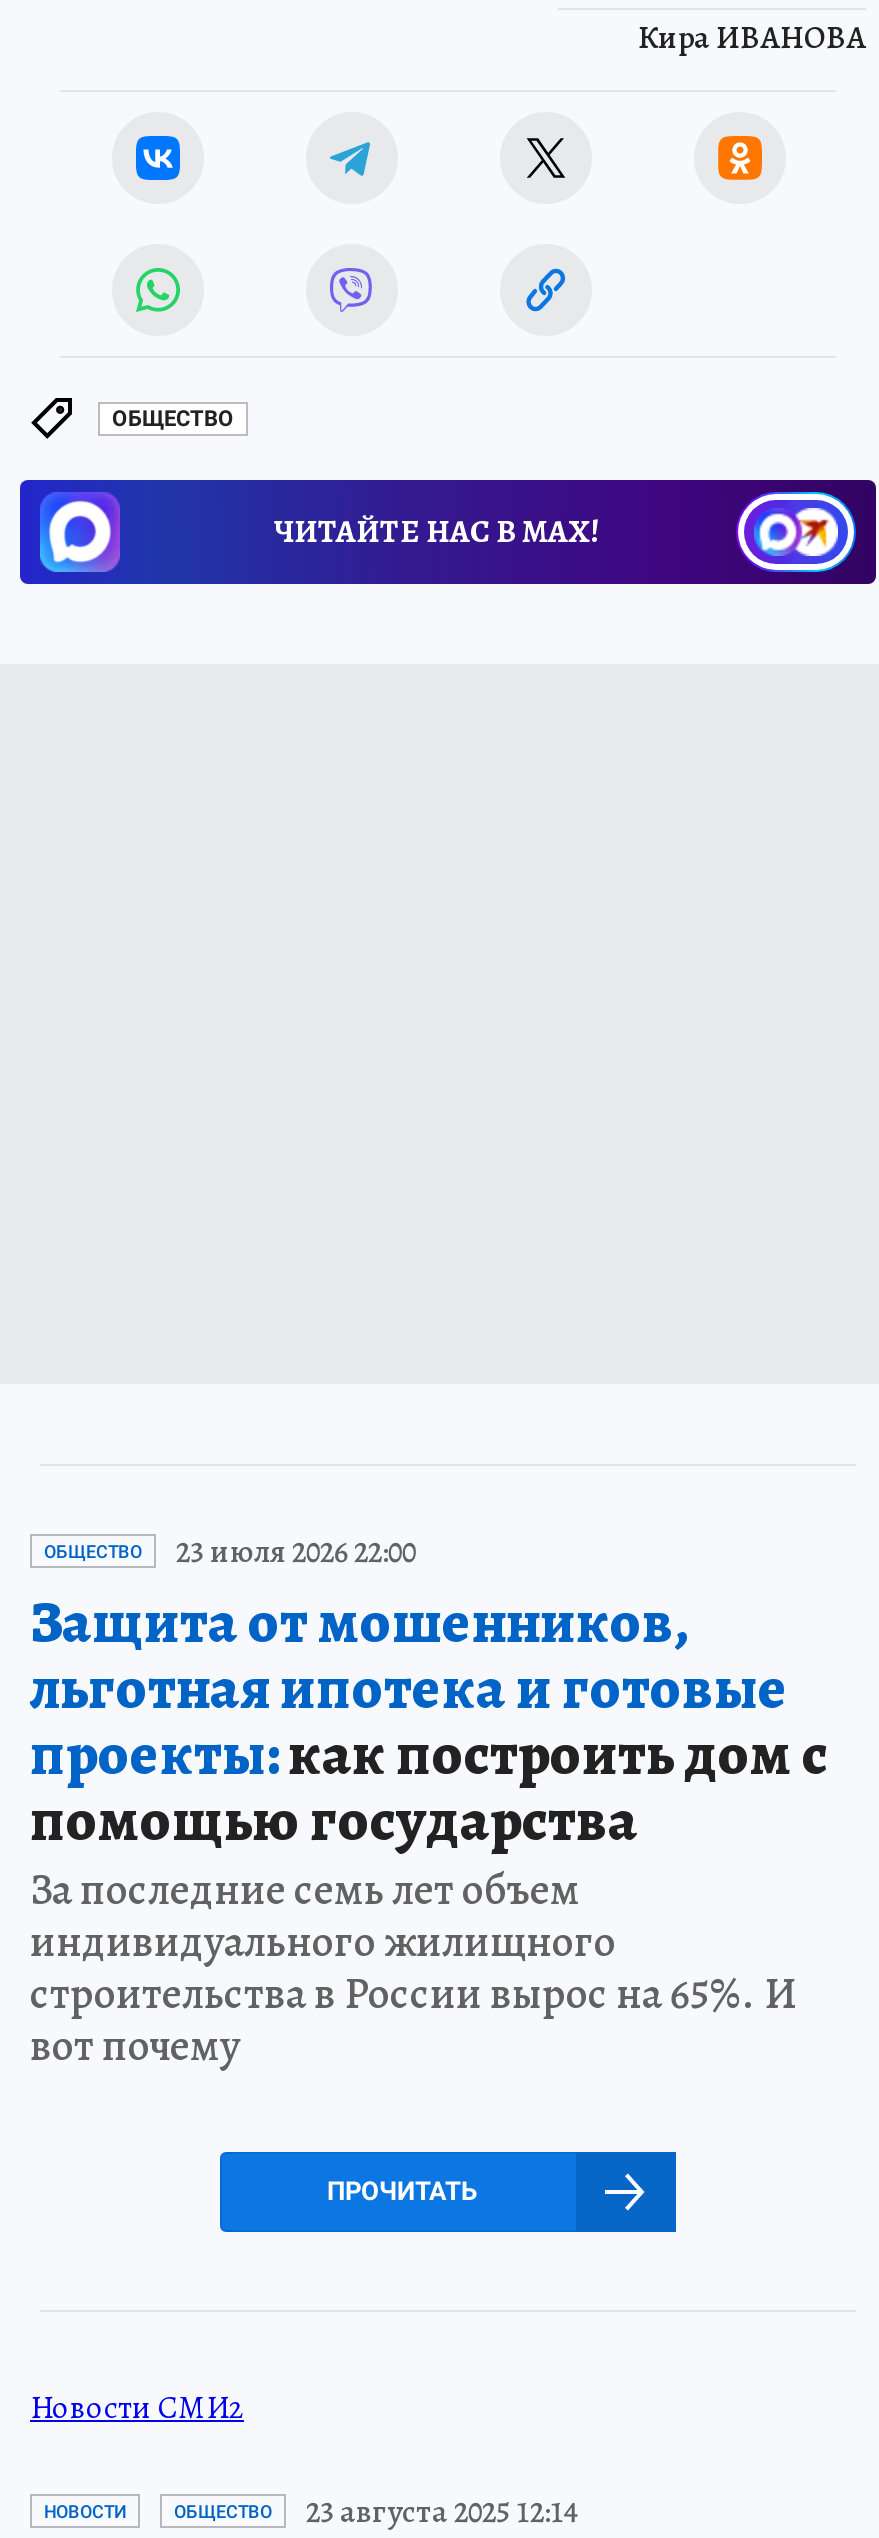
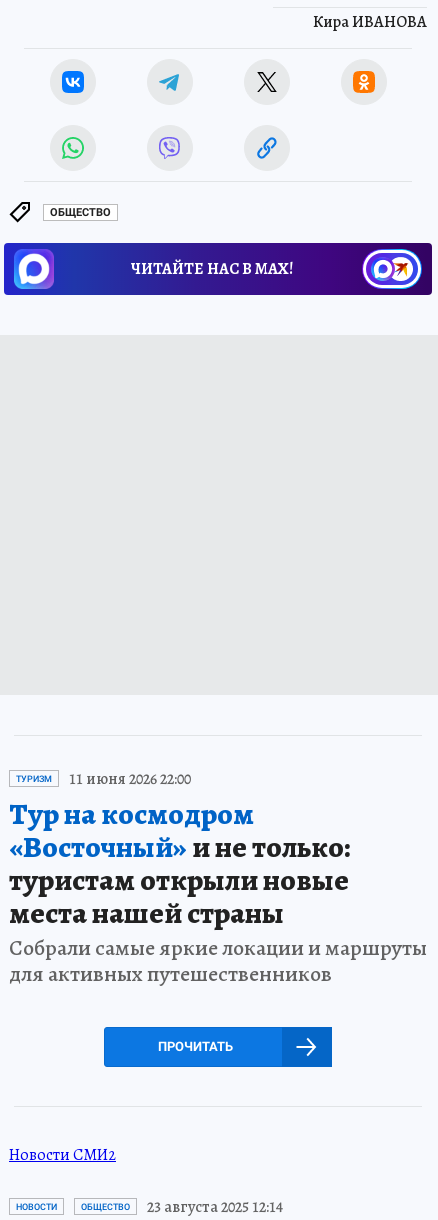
[30,1529,828,2075] ОБЩЕСТВО | 23 июля 2026 22:00 | Защита от мошенников, | льготная ипотека и готовые | проекты:как построить дом с | помощью государства | За последние семь лет объем | индивидуального жилищного | строительства в России вырос на 65%. И | вот почему -> [9,768,427,989] ТУРИЗМ | 11 июня 2026 22:00 | Тур на космодром | «Восточный»и не только: | туристам открыли новые | места нашей страны | Собрали самые яркие локации и маршруты | для активных путешественников

